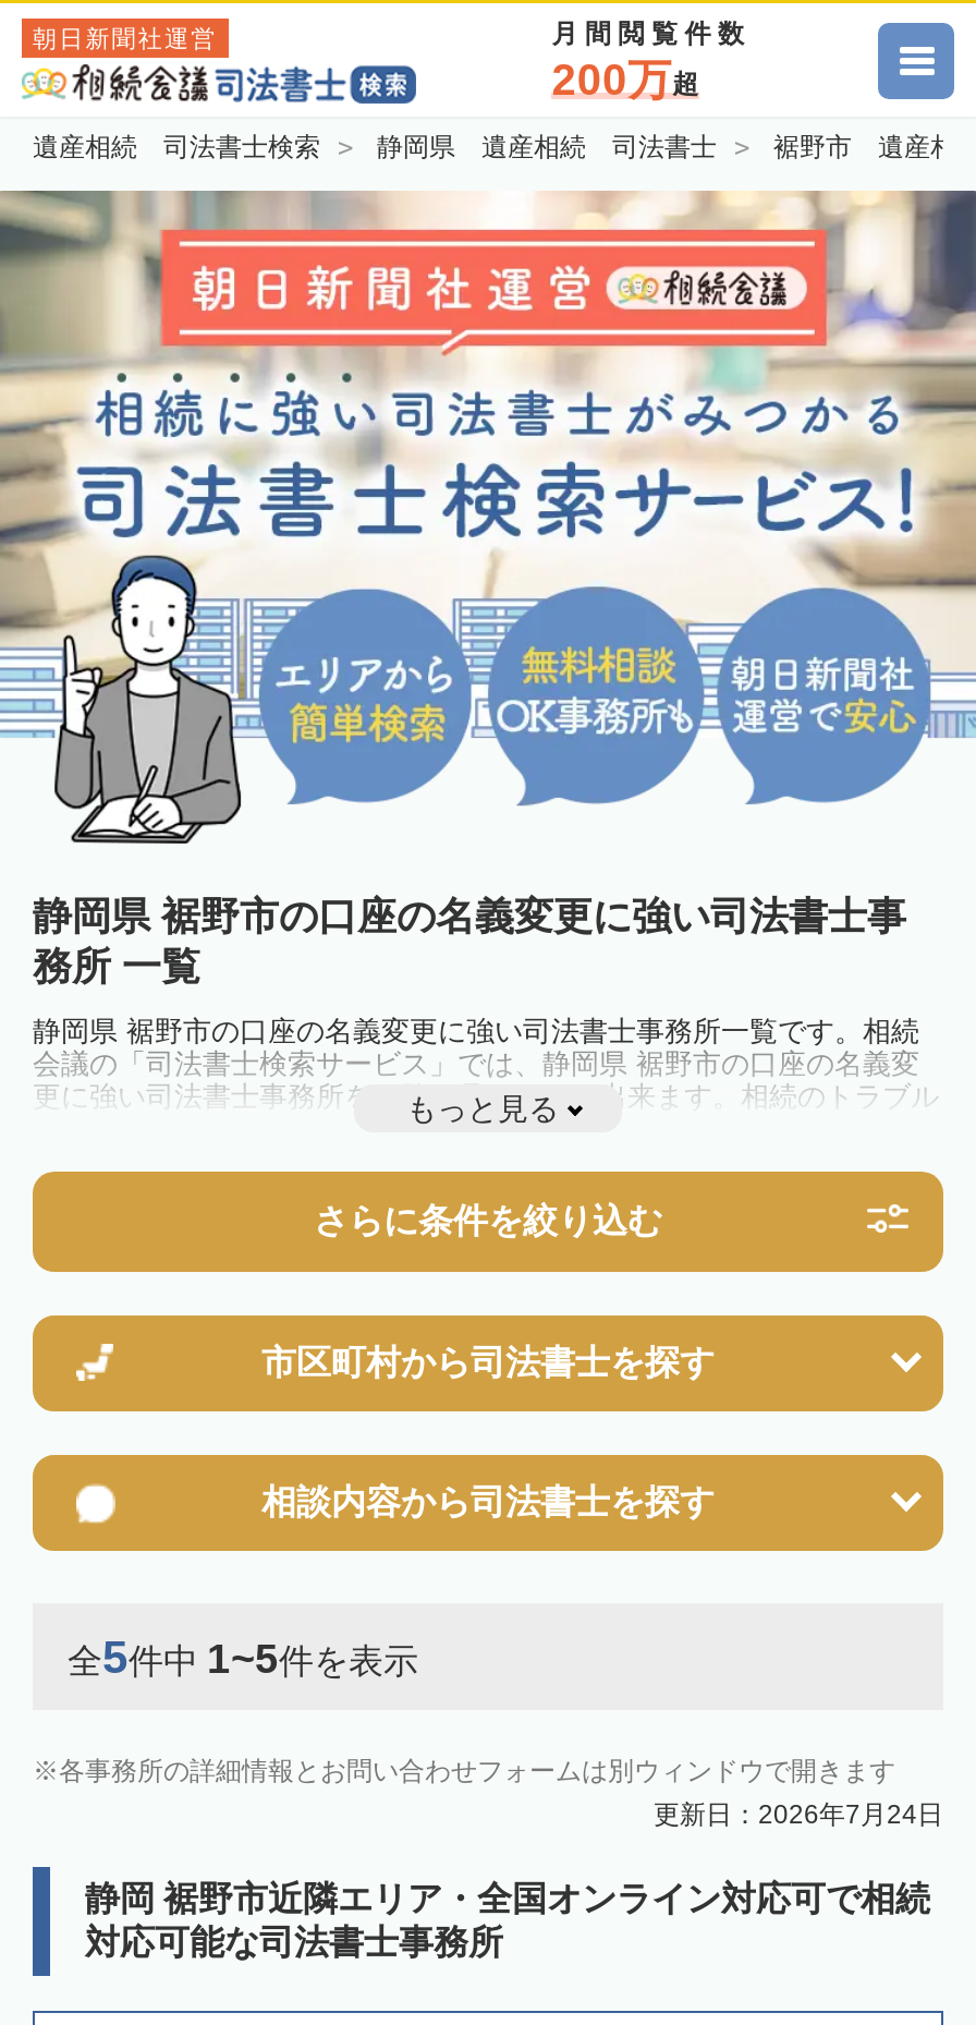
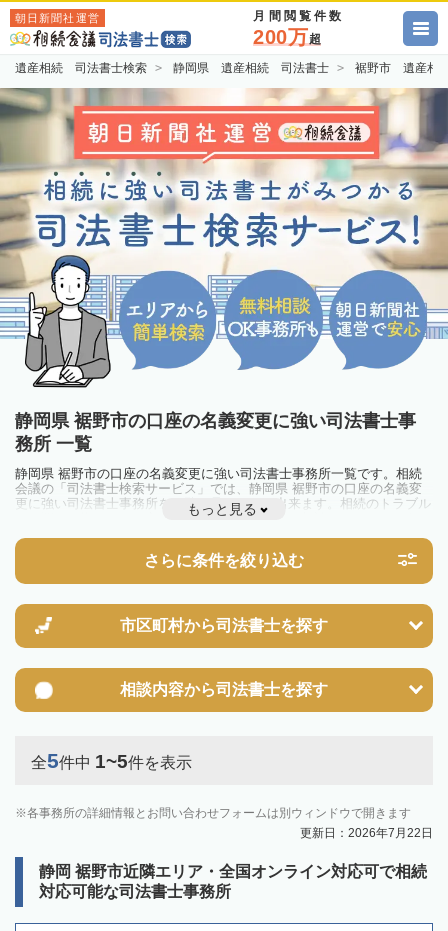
[654,1800,943,1830] 更新日：2026年7月24日 -> [300,826,433,840] 更新日：2026年7月22日

